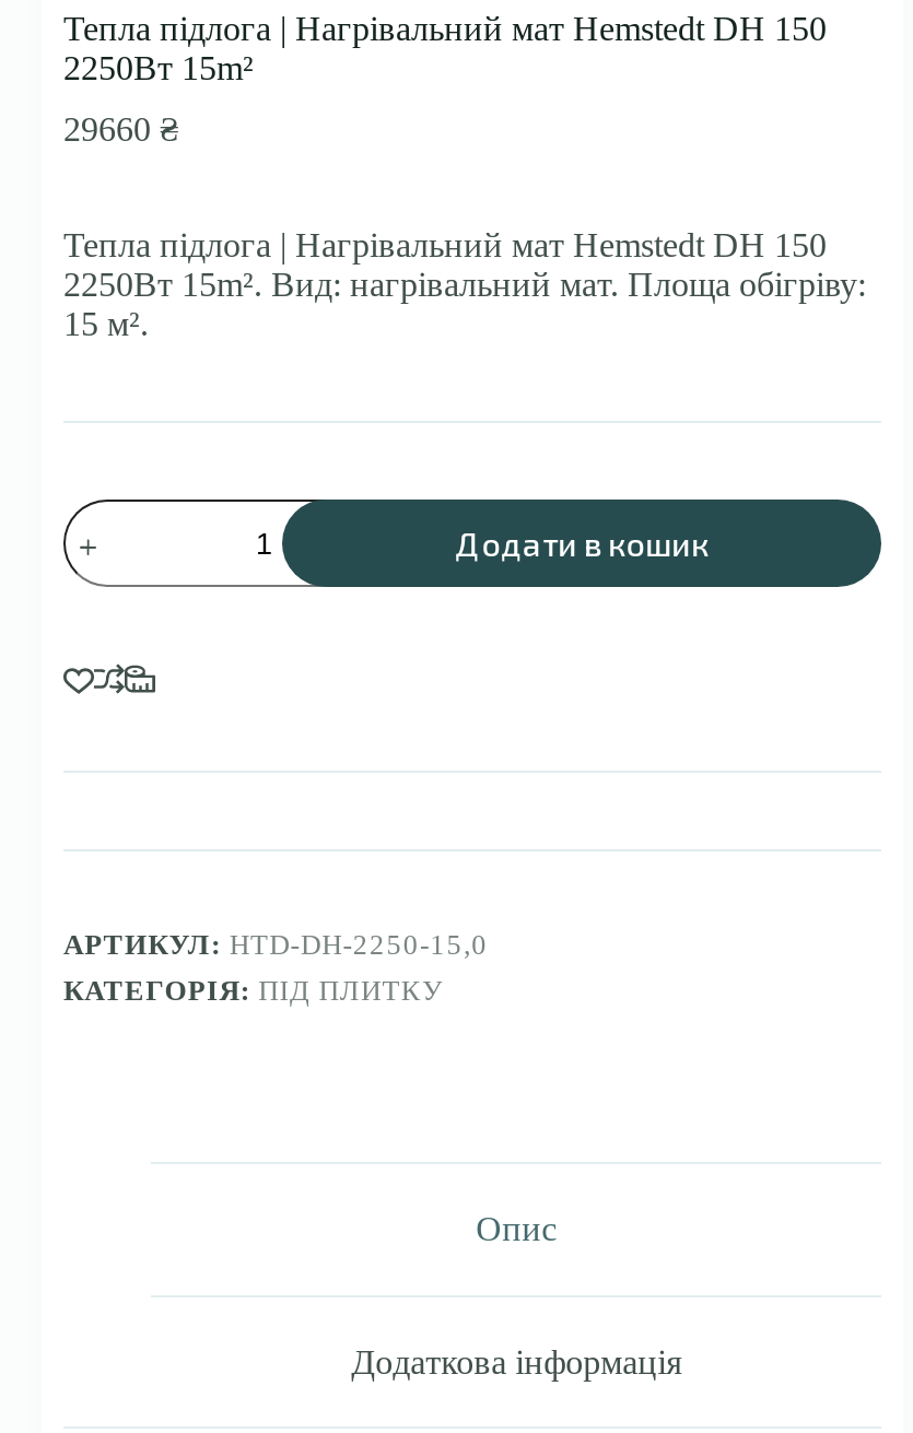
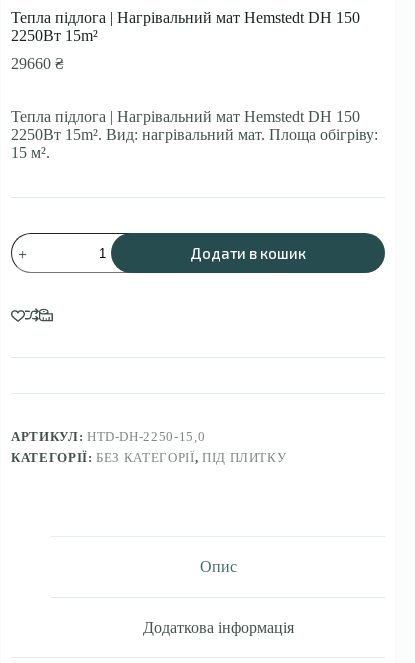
[63,974,443,1007] КАТЕГОРІЯ: ПІД ПЛИТКУ -> [11,450,286,465] КАТЕГОРІЇ: БЕЗ КАТЕГОРІЇ, ПІД ПЛИТКУ

